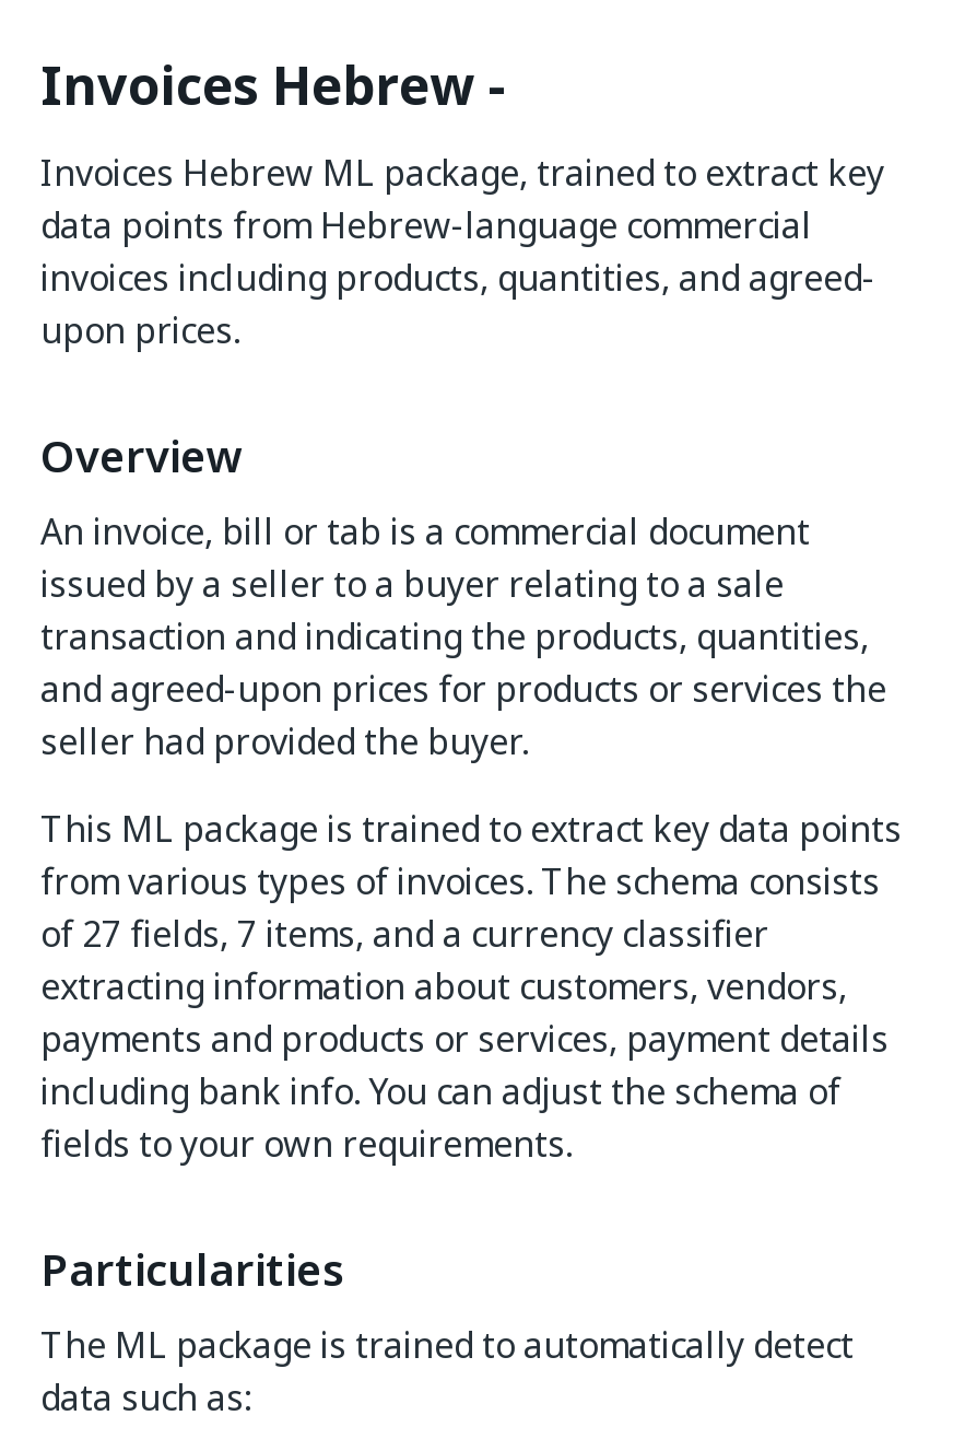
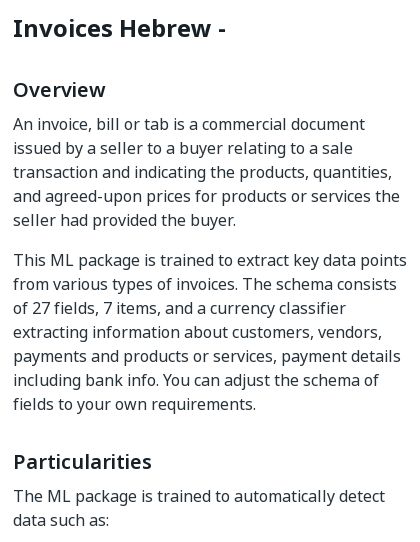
[40,147,884,356] Invoices Hebrew ML package, trained to extract key | data points from Hebrew-language commercial | invoices including products, quantities, and agreed- | upon prices. -> none

